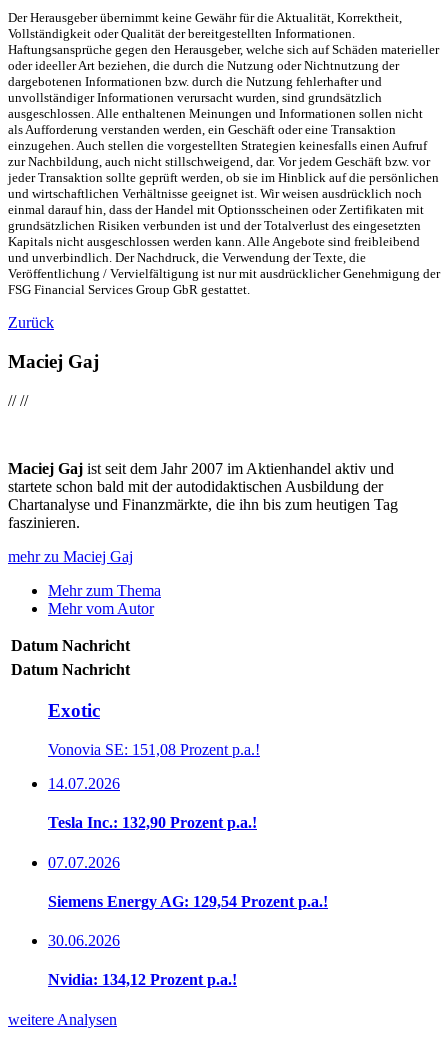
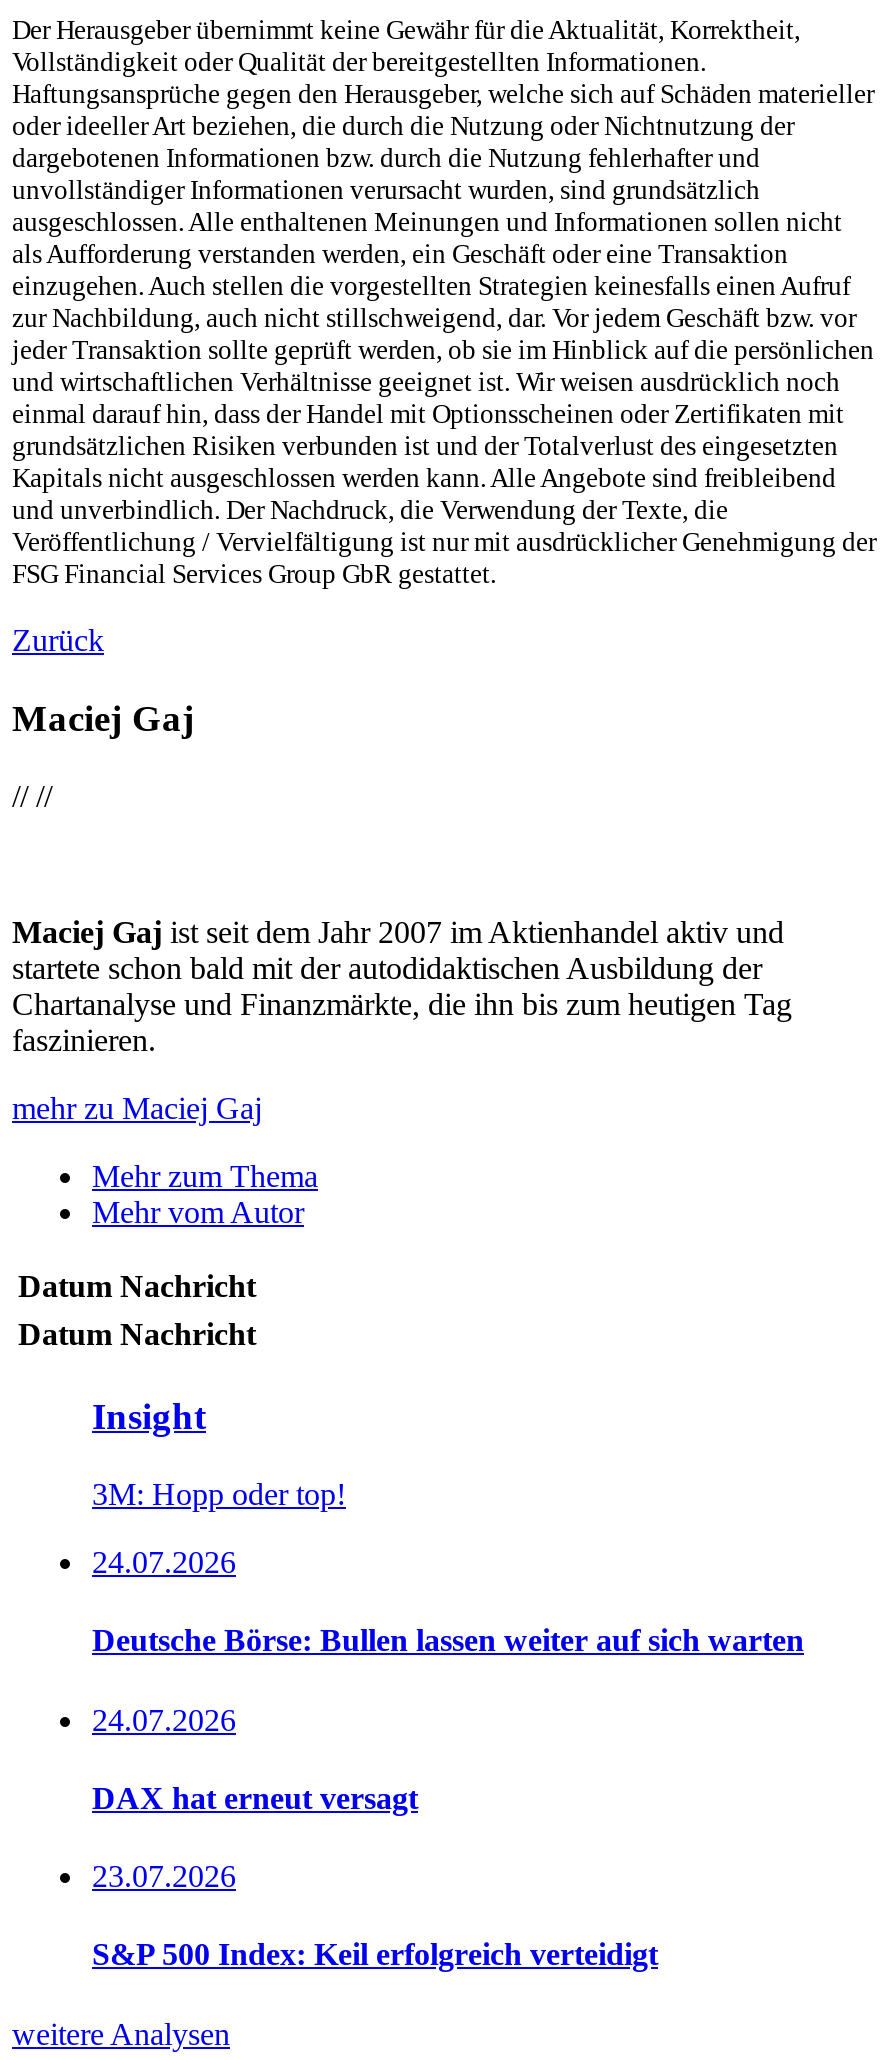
[48,700,100,721] Exotic -> [92,1396,206,1438] Insight
[48,741,260,758] Vonovia SE: 151,08 Prozent p.a.! -> [92,1477,346,1511] 3M: Hopp oder top!
[48,775,120,792] 14.07.2026 -> [92,1545,236,1579] 24.07.2026
[48,814,257,831] Tesla Inc.: 132,90 Prozent p.a.! -> [92,1624,804,1658] Deutsche Börse: Bullen lassen weiter auf sich warten
[48,854,120,871] 07.07.2026 -> [92,1702,236,1736] 24.07.2026
[48,893,328,910] Siemens Energy AG: 129,54 Prozent p.a.! -> [92,1781,418,1815] DAX hat erneut versagt
[48,932,120,949] 30.06.2026 -> [92,1859,236,1893] 23.07.2026
[48,971,237,988] Nvidia: 134,12 Prozent p.a.! -> [92,1938,658,1972] S&P 500 Index: Keil erfolgreich verteidigt

